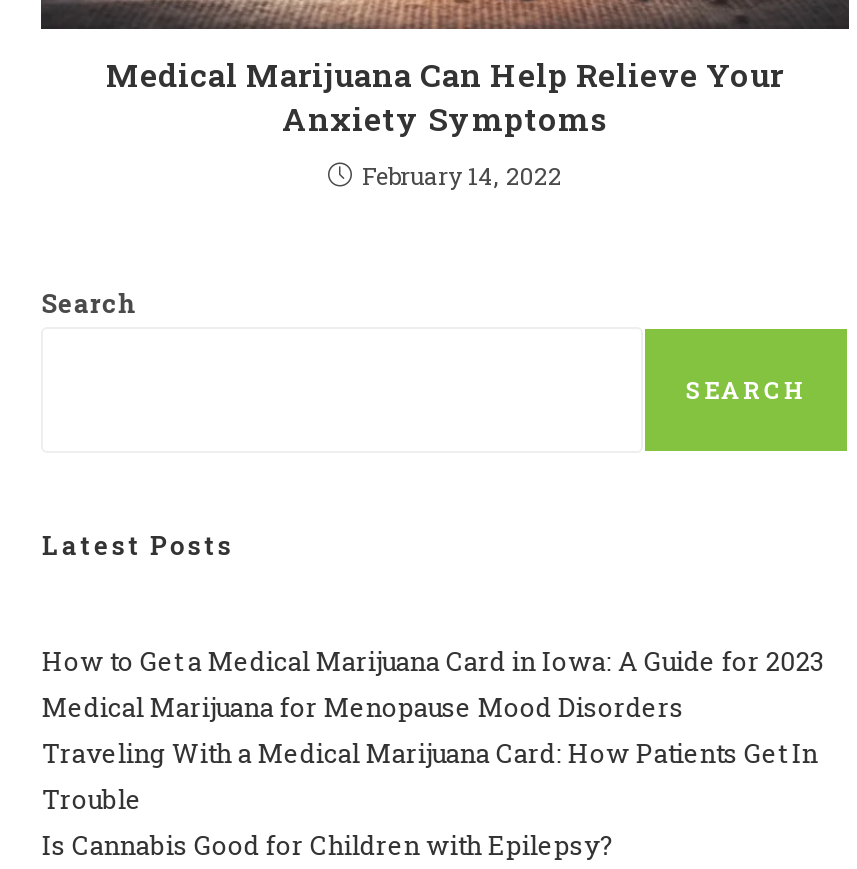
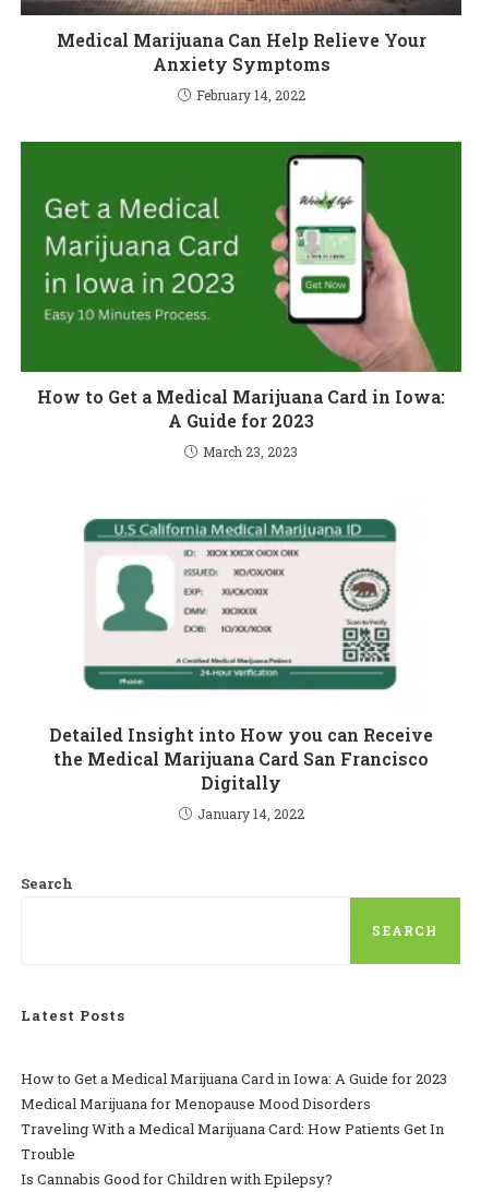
none -> [20,141,462,460] [image] | How to Get a Medical Marijuana Card in Iowa: | A Guide for 2023 | March 23, 2023
none -> [49,517,433,822] [image] | Detailed Insight into How you can Receive | the Medical Marijuana Card San Francisco | Digitally | January 14, 2022

